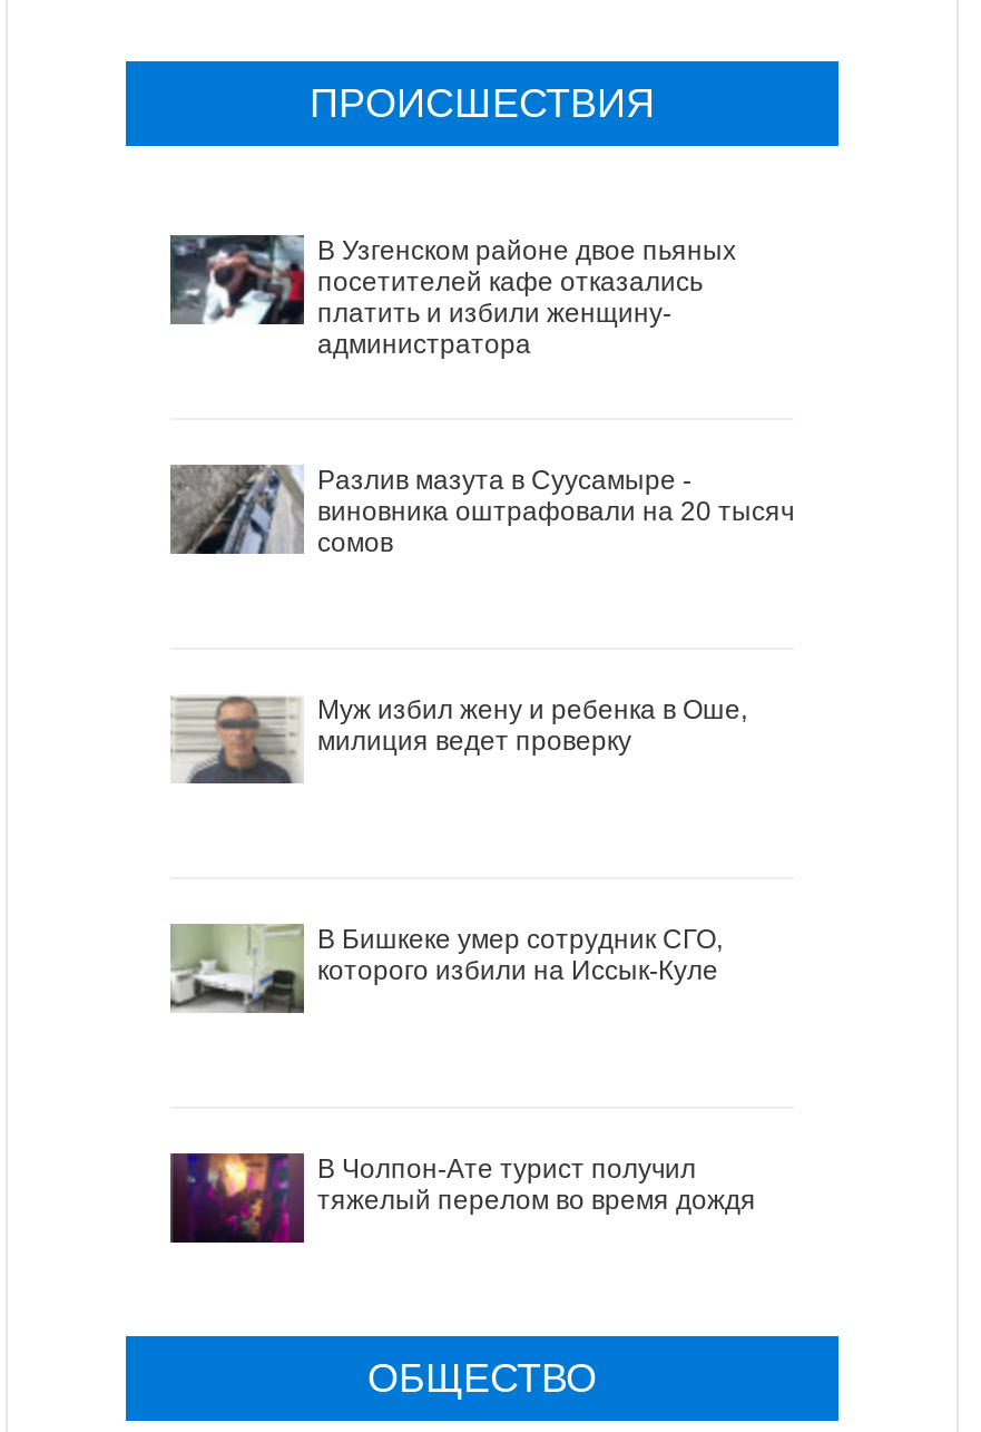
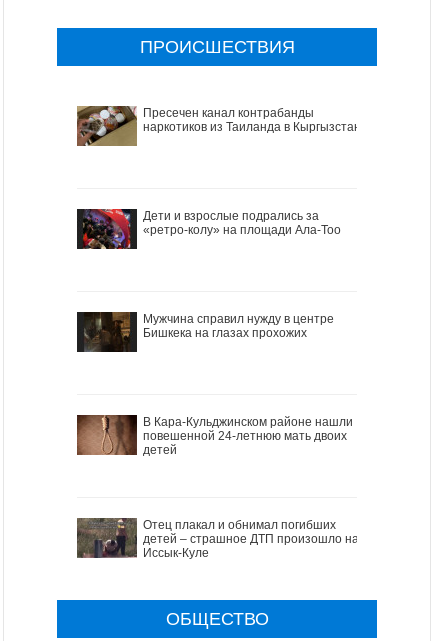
[168,235,736,360] [image] | В Узгенском районе двое пьяных | посетителей кафе отказались | платить и избили женщину- | администратора -> [76,106,361,147] [image] | Пресечен канал контрабанды | наркотиков из Таиланда в Кыргызстан
[170,462,794,558] [image] | Разлив мазута в Суусамыре - | виновника оштрафовали на 20 тысяч | сомов -> [77,208,341,250] [image] | Дети и взрослые подрались за | «ретро-колу» на площади Ала-Тоо
[170,694,747,783] [image] | Муж избил жену и ребенка в Оше, | милиция ведет проверку -> [76,311,334,353] [image] | Мужчина справил нужду в центре | Бишкека на глазах прохожих
[170,923,723,1013] [image] | В Бишкеке умер сотрудник СГО, | которого избили на Иссык-Куле -> [76,415,353,457] [image] | В Кара-Кульджинском районе нашли | повешенной 24-летнюю мать двоих | детей
[173,1151,756,1245] [image] | В Чолпон-Ате турист получил | тяжелый перелом во время дождя -> [77,517,359,560] [image] | Отец плакал и обнимал погибших | детей – страшное ДТП произошло на | Иссык-Куле

